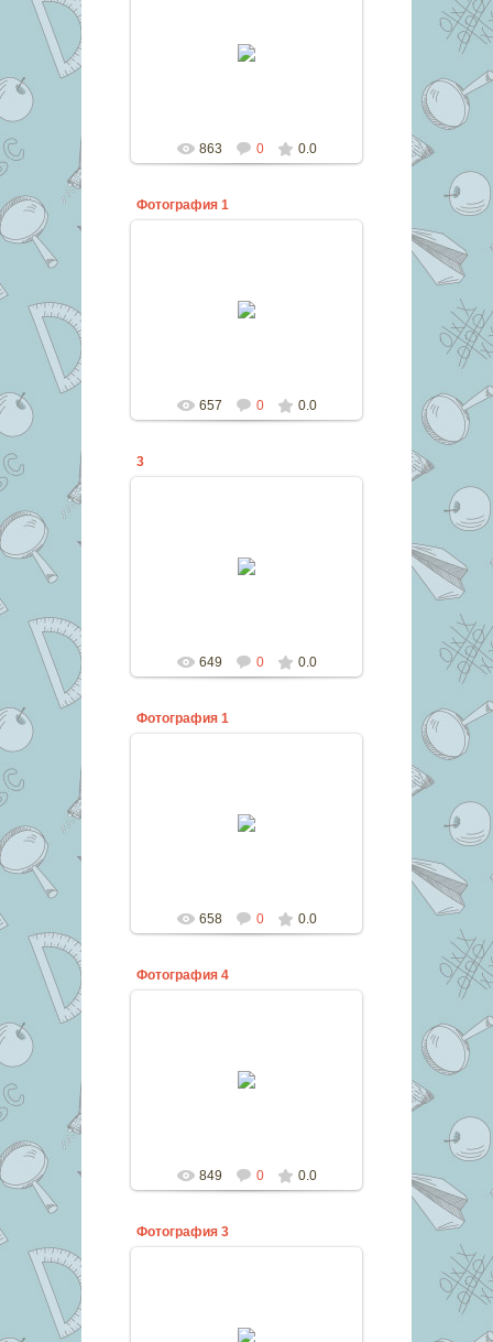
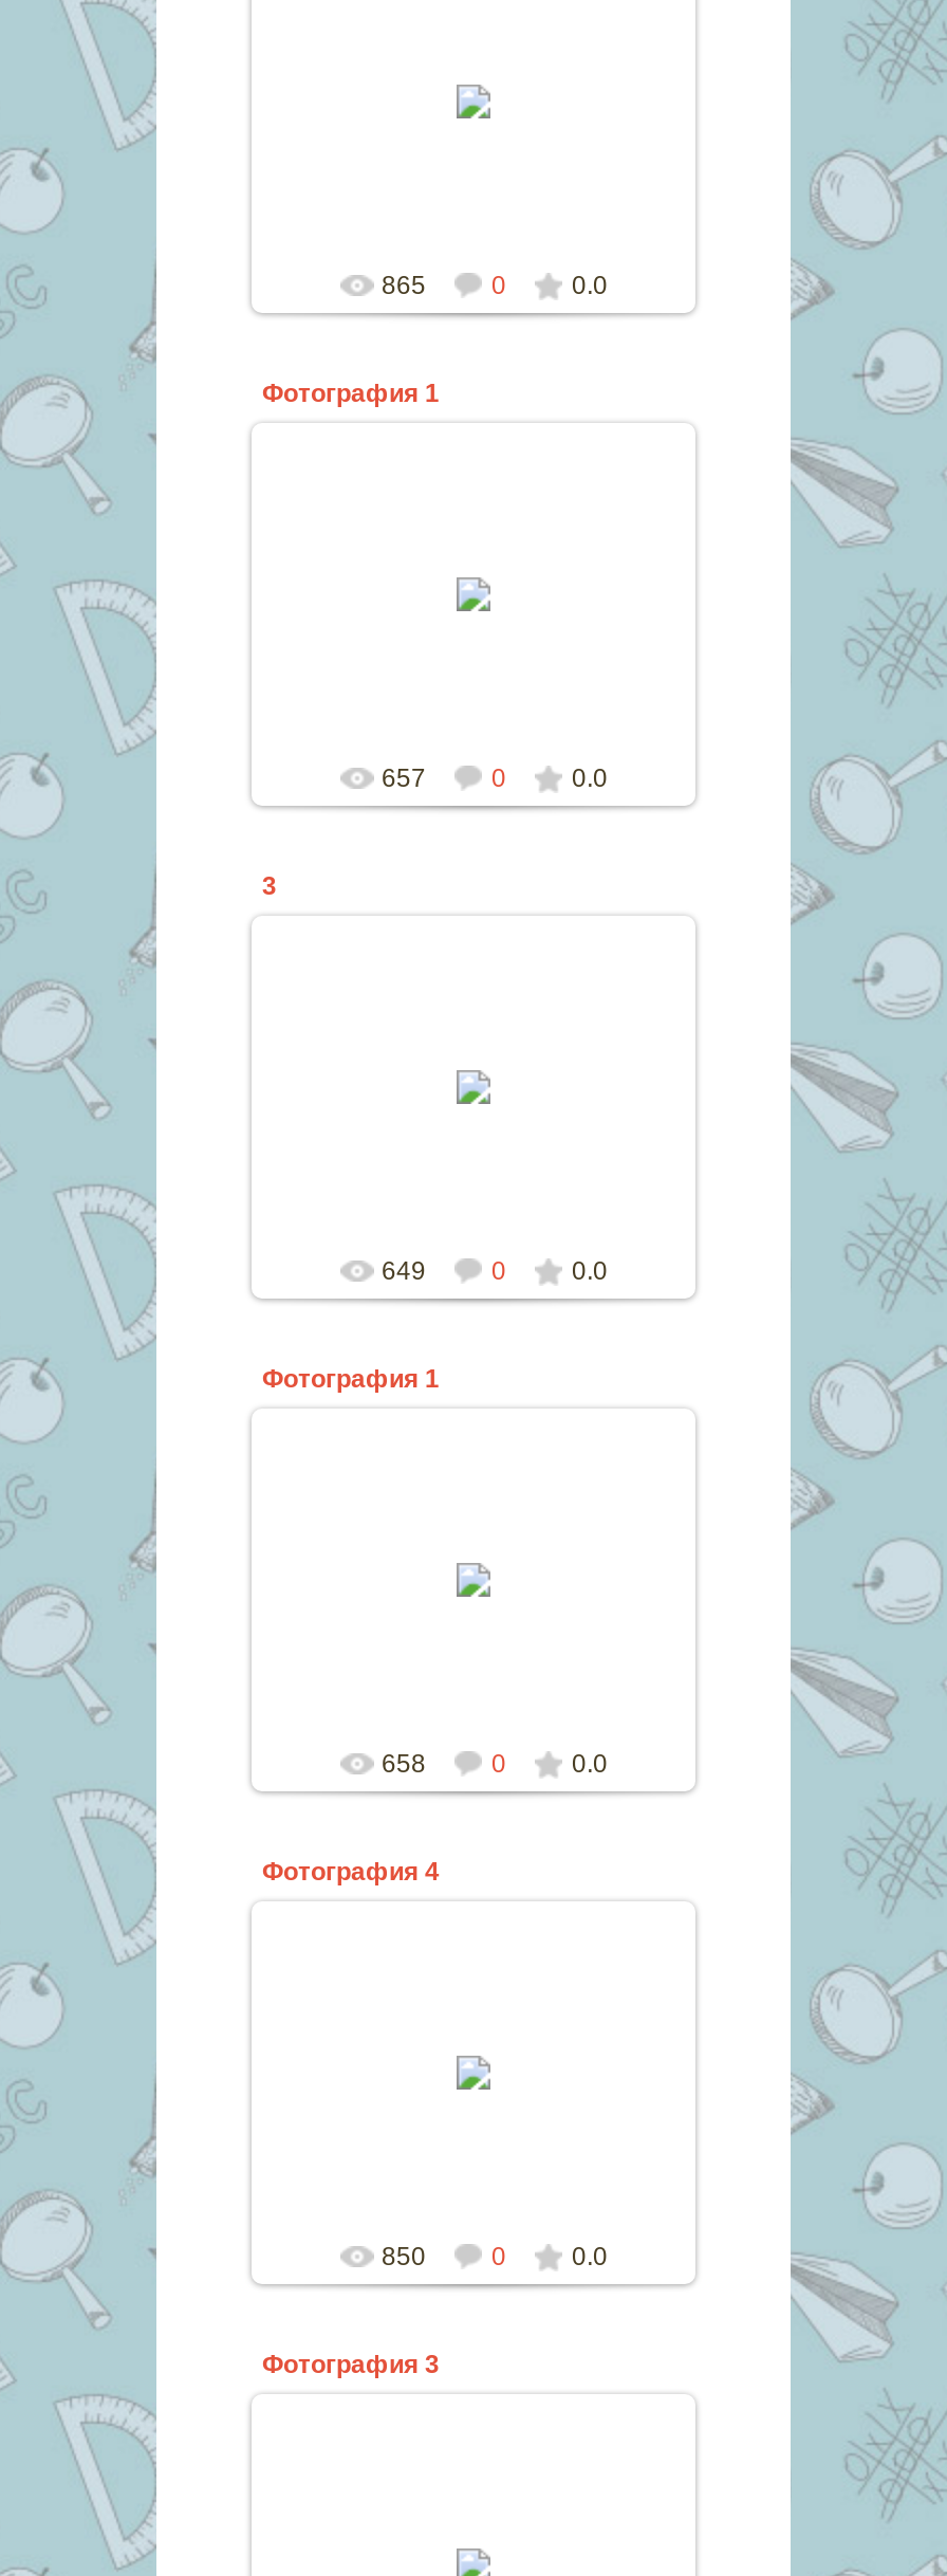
[199,141,222,156] 863 -> [382,271,426,300] 865
[199,1168,222,1183] 849 -> [382,2242,426,2271] 850

